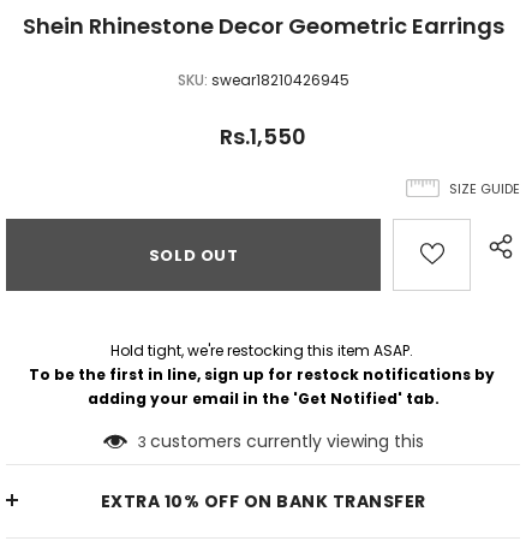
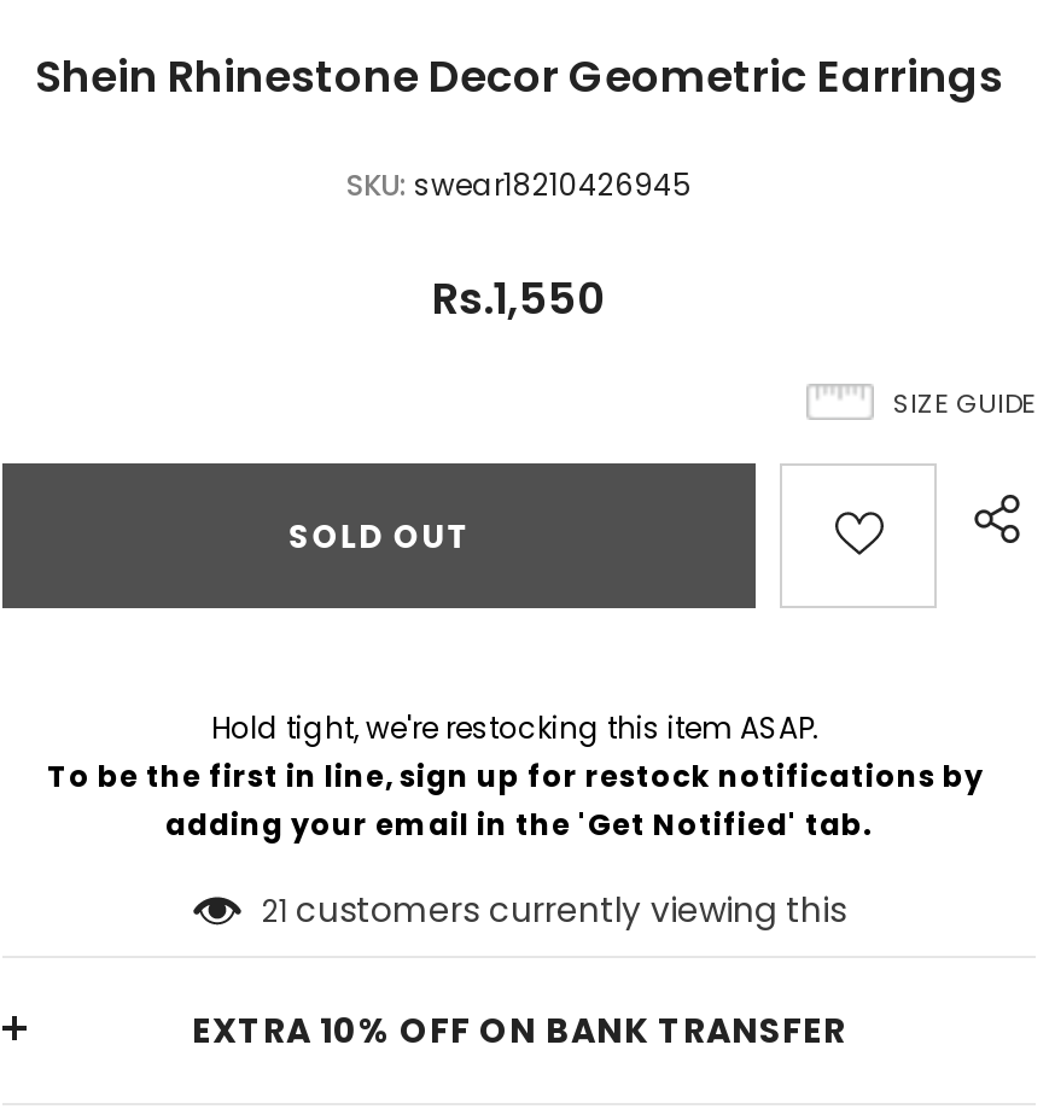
[138,429,423,453] 3 customers currently viewing this -> [262,885,846,934] 21 customers currently viewing this

